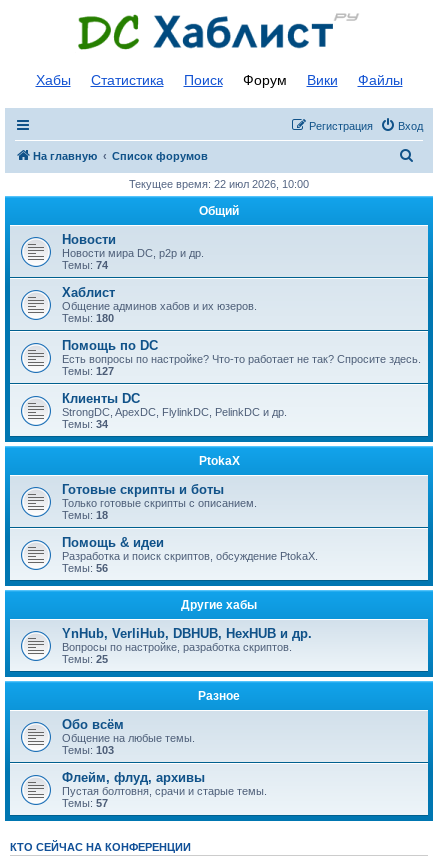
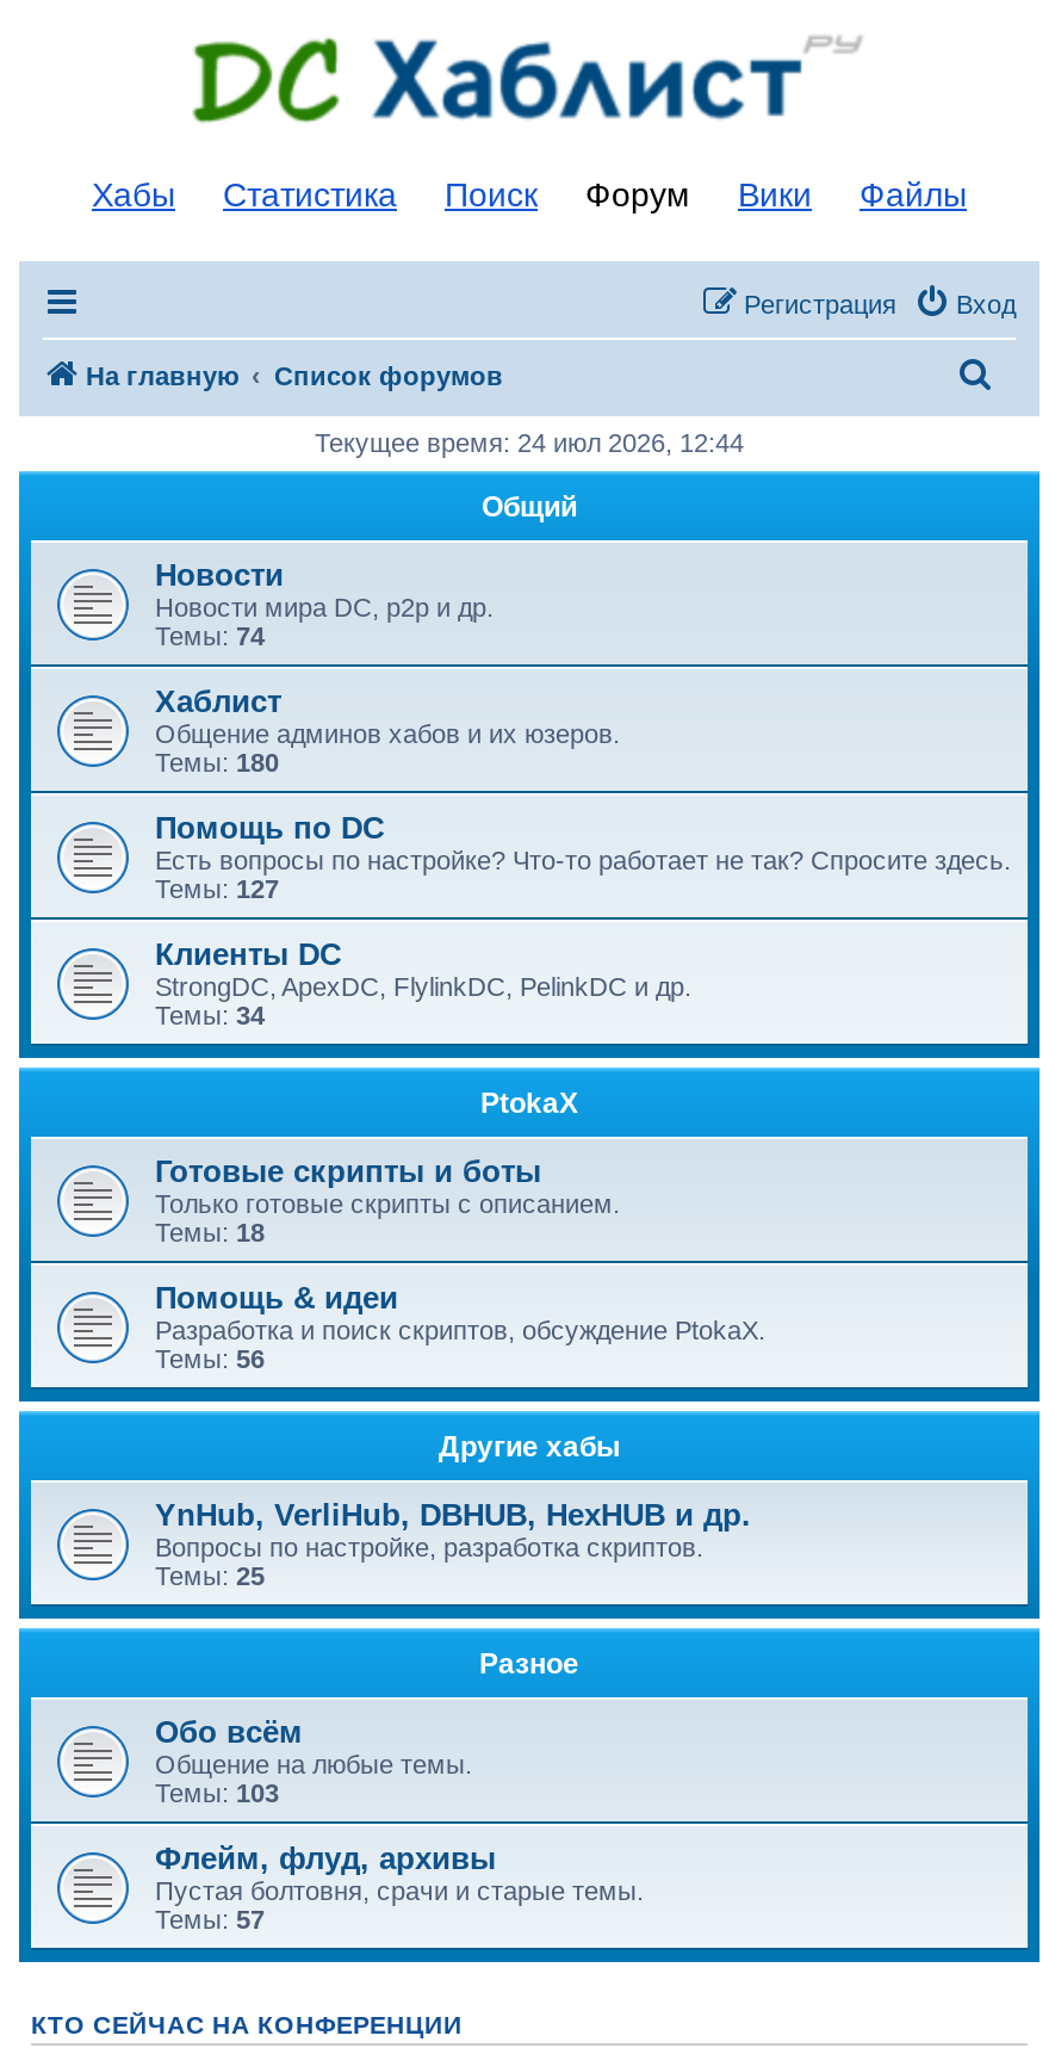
[129,178,309,190] Текущее время: 22 июл 2026, 10:00 -> [315,428,744,457] Текущее время: 24 июл 2026, 12:44

